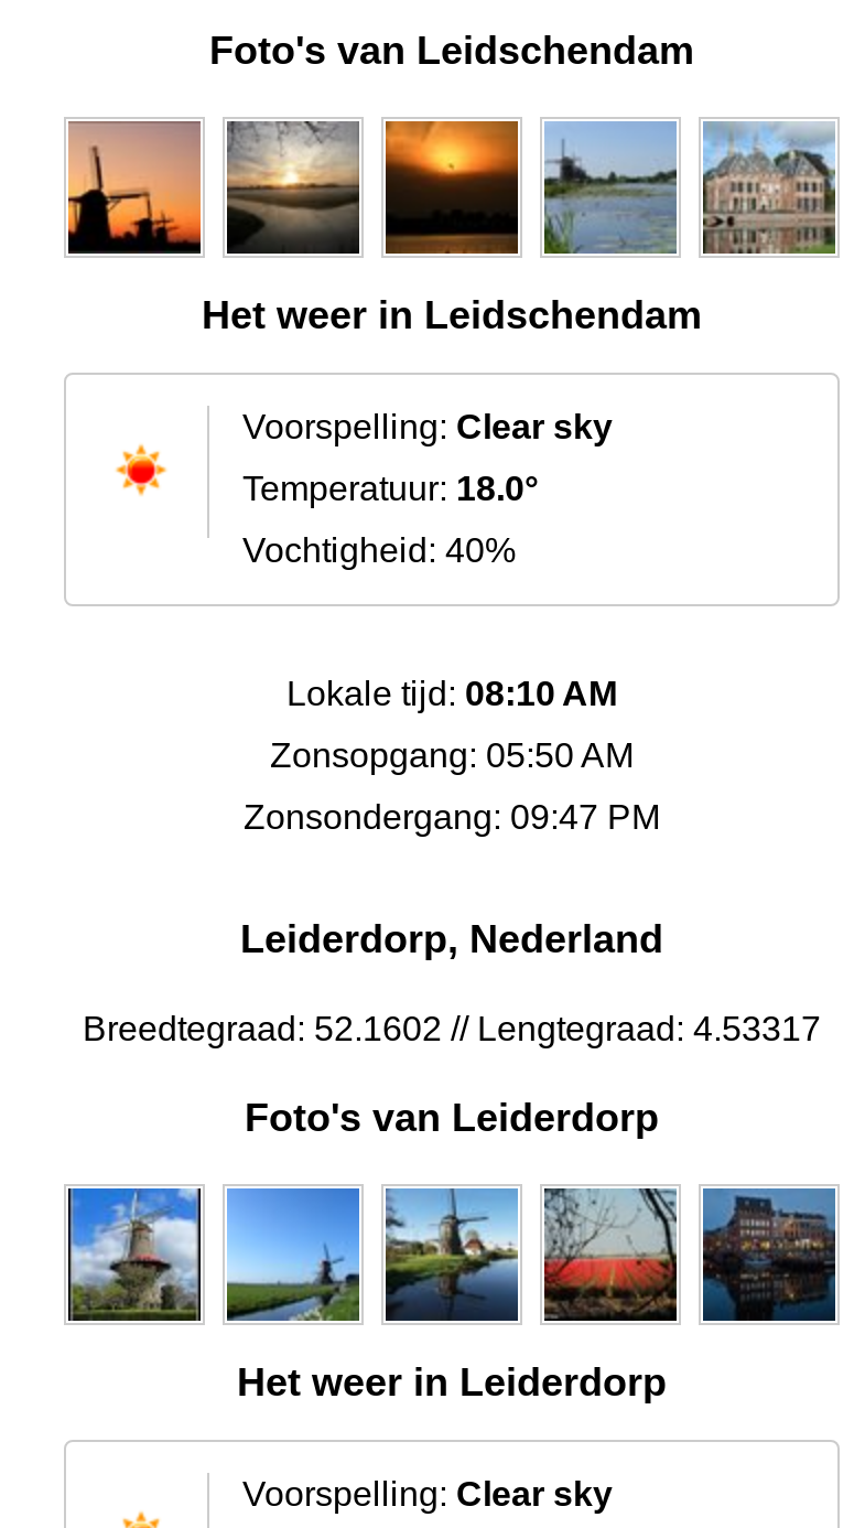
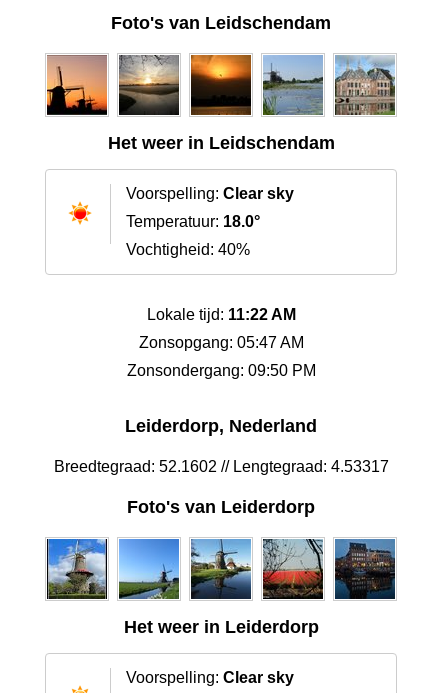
[286,675,617,713] Lokale tijd: 08:10 AM -> [146,306,295,323] Lokale tijd: 11:22 AM
[270,737,634,775] Zonsopgang: 05:50 AM -> [138,334,303,351] Zonsopgang: 05:47 AM
[244,799,660,836] Zonsondergang: 09:47 PM -> [126,362,315,379] Zonsondergang: 09:50 PM

